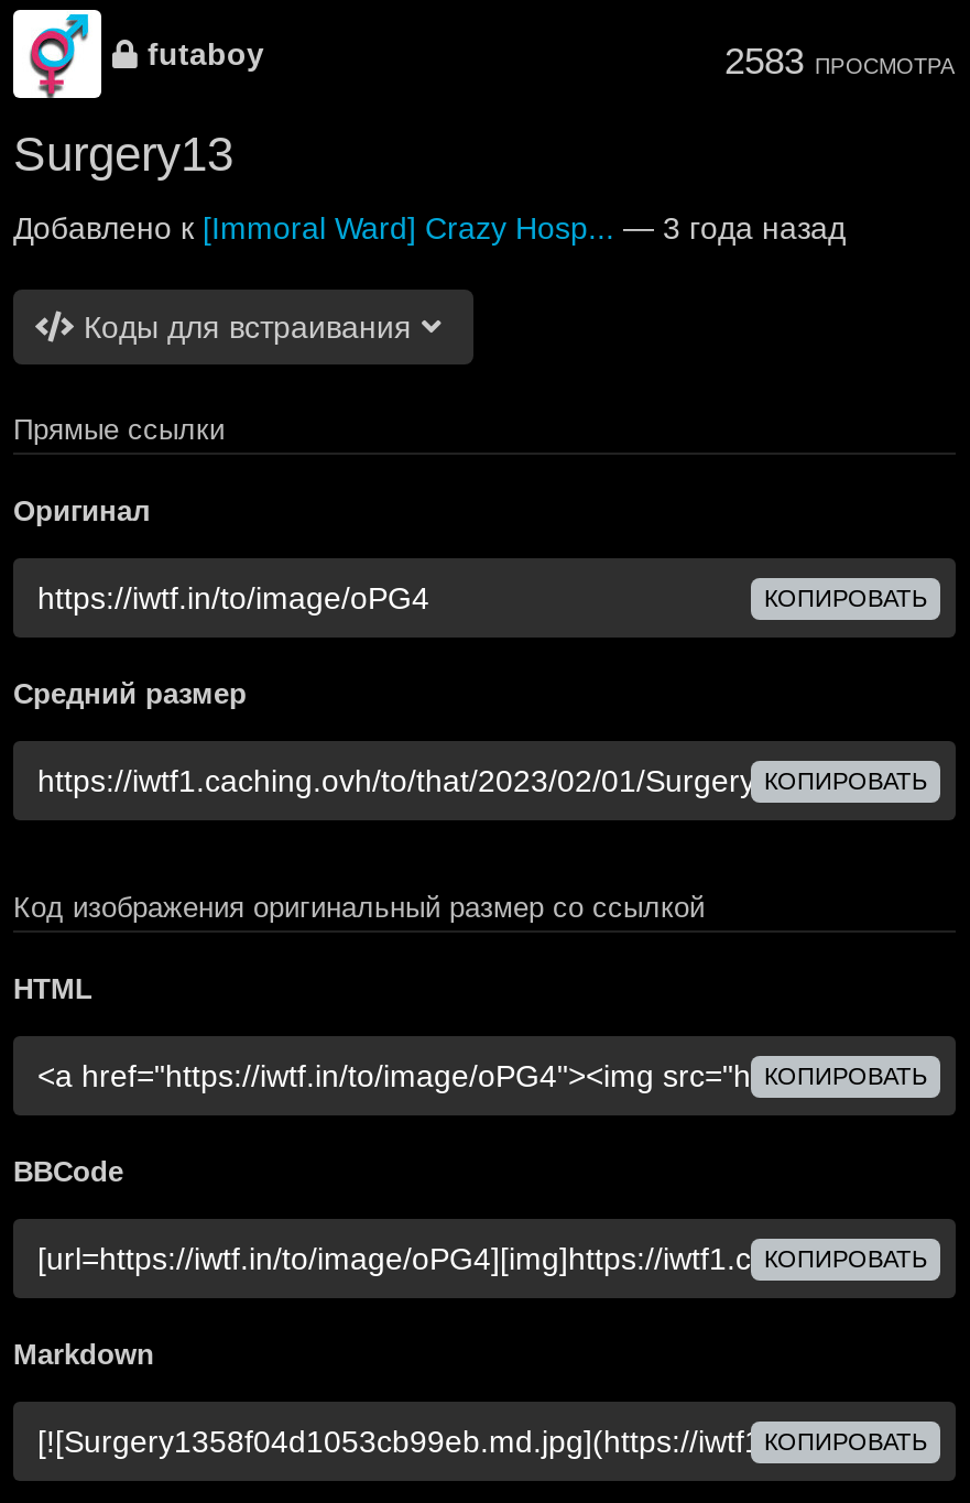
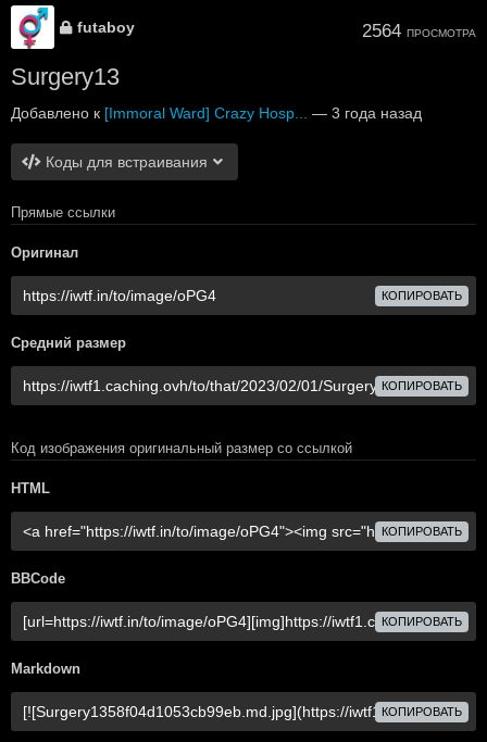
[724,41,956,83] 2583 ПРОСМОТРА -> [362,21,476,41] 2564 ПРОСМОТРА

